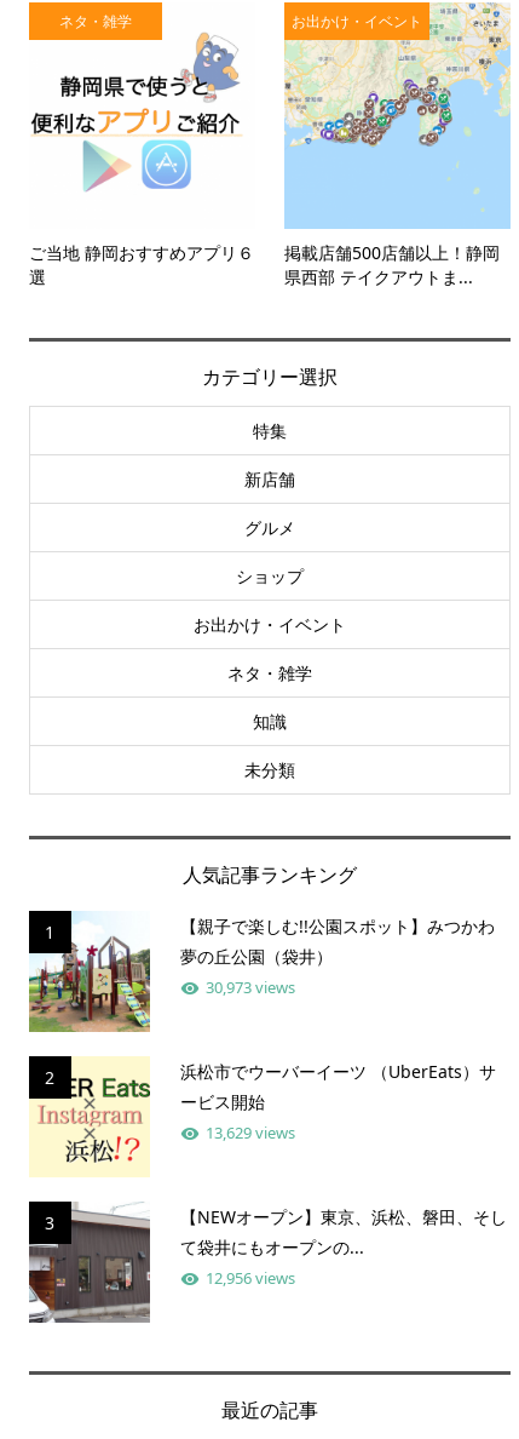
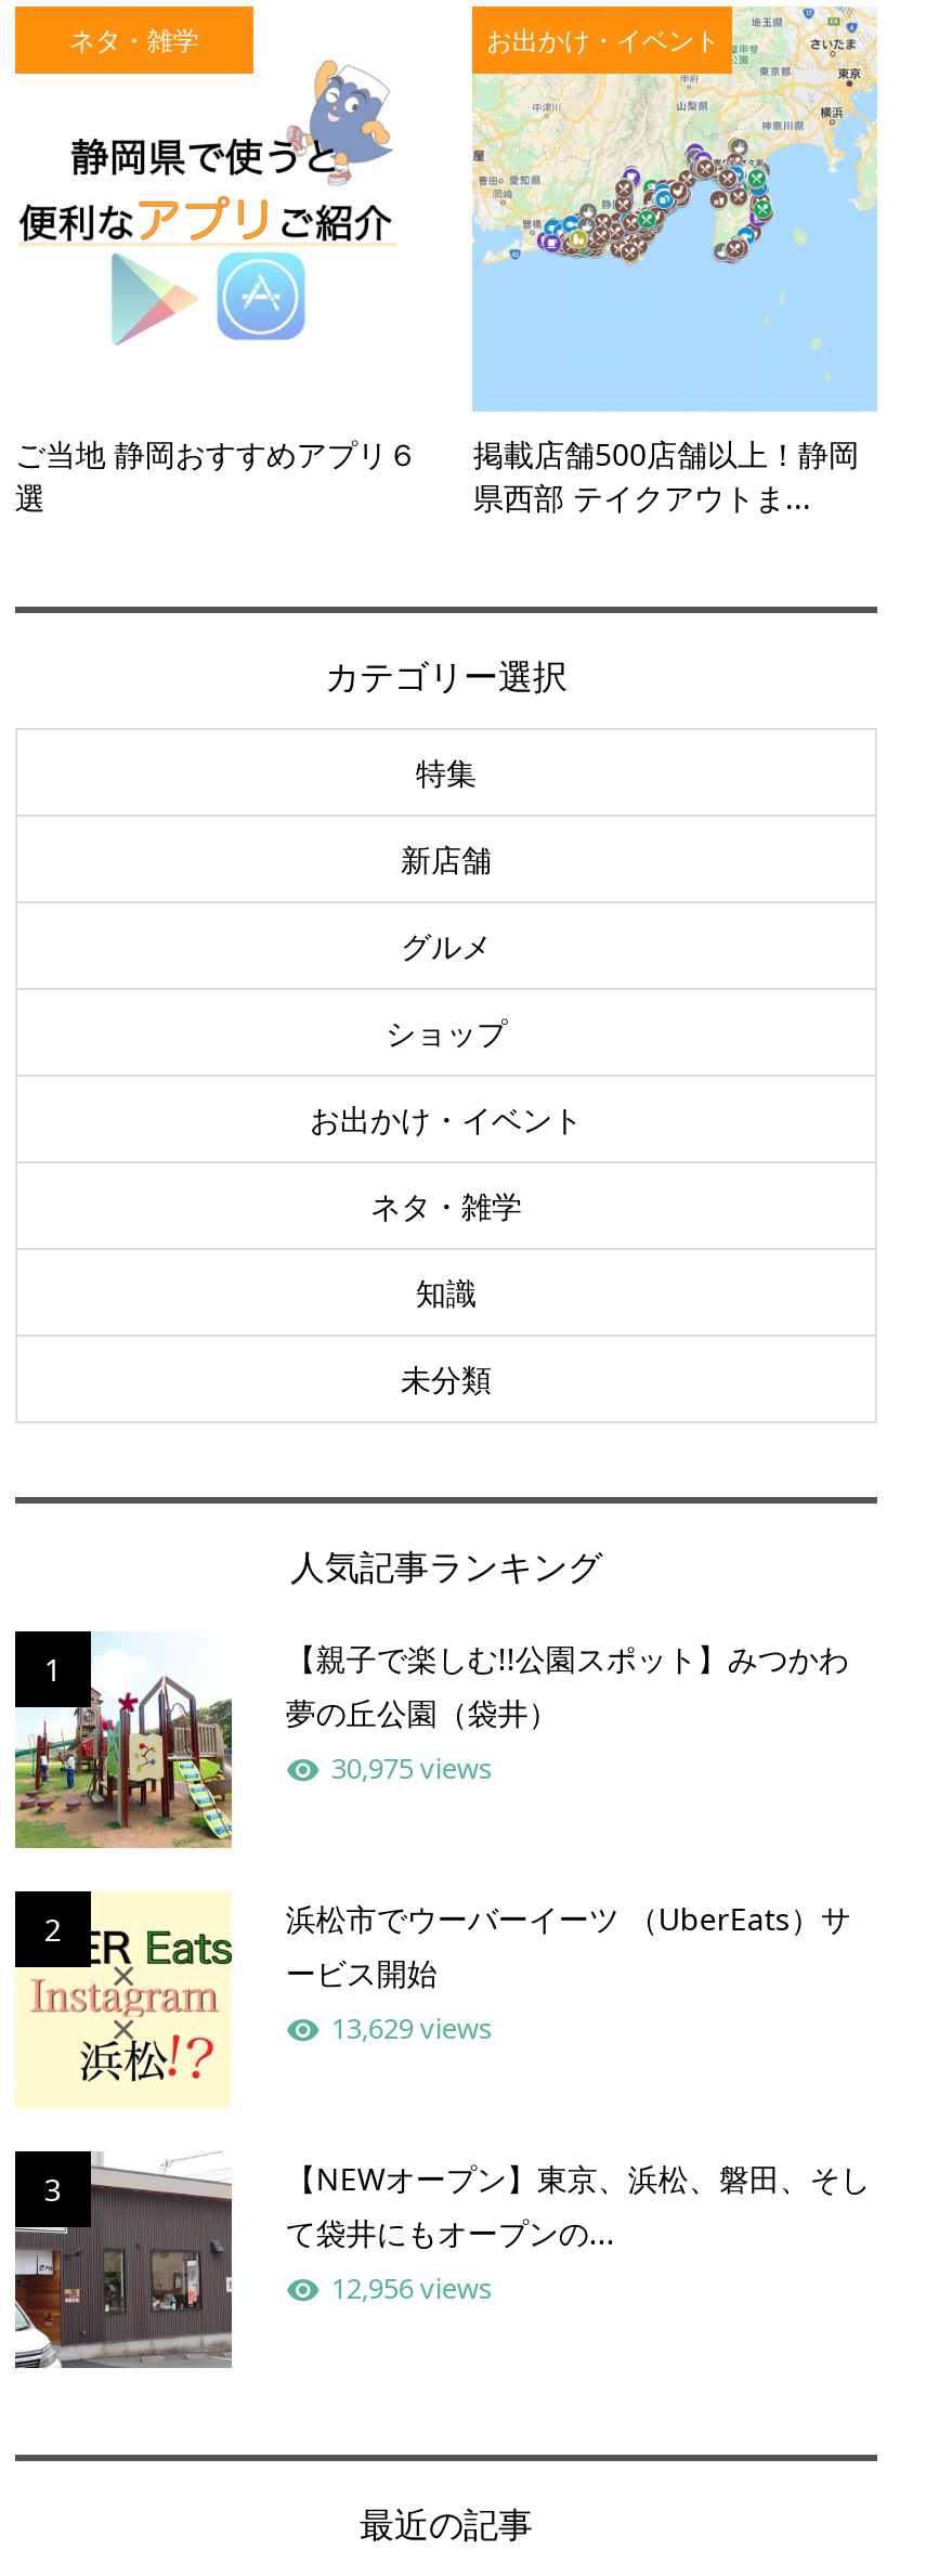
[206,977,295,999] 30,973 views -> [331,1749,491,1788] 30,975 views

